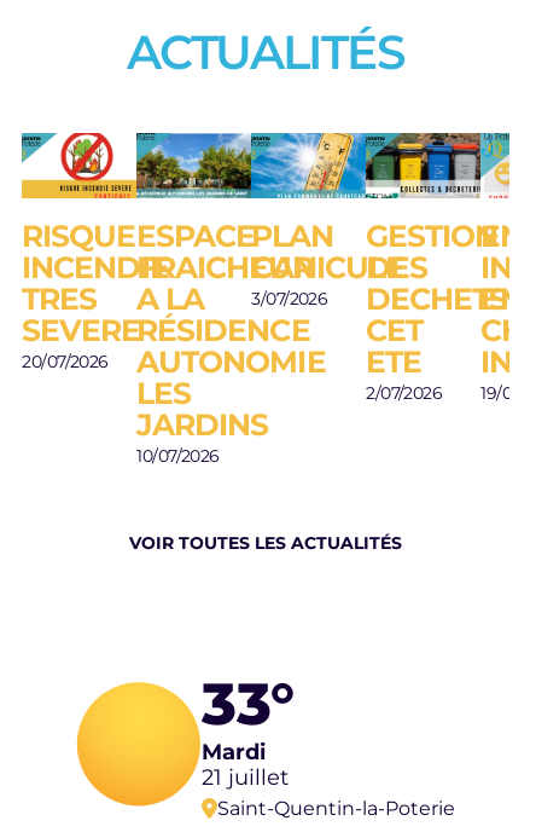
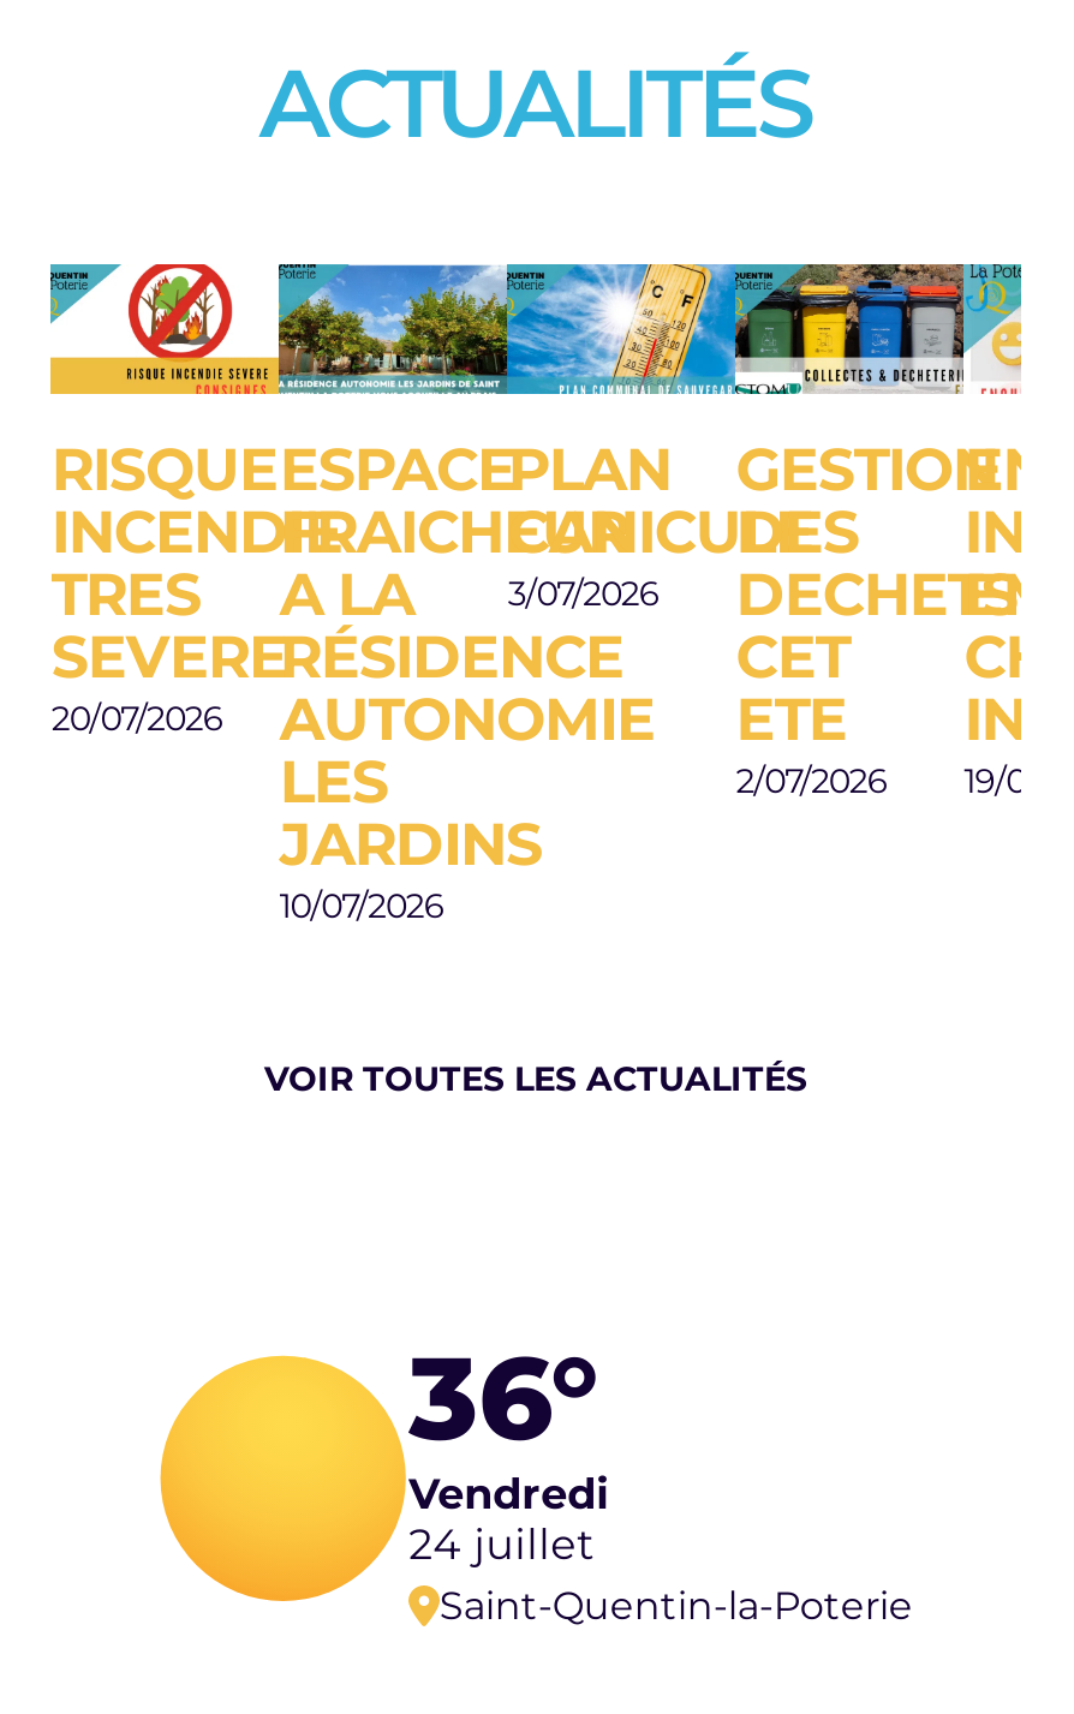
[202,669,295,790] 33° | Mardi | 21 juillet -> [409,1327,608,1567] 36° | Vendredi | 24 juillet

